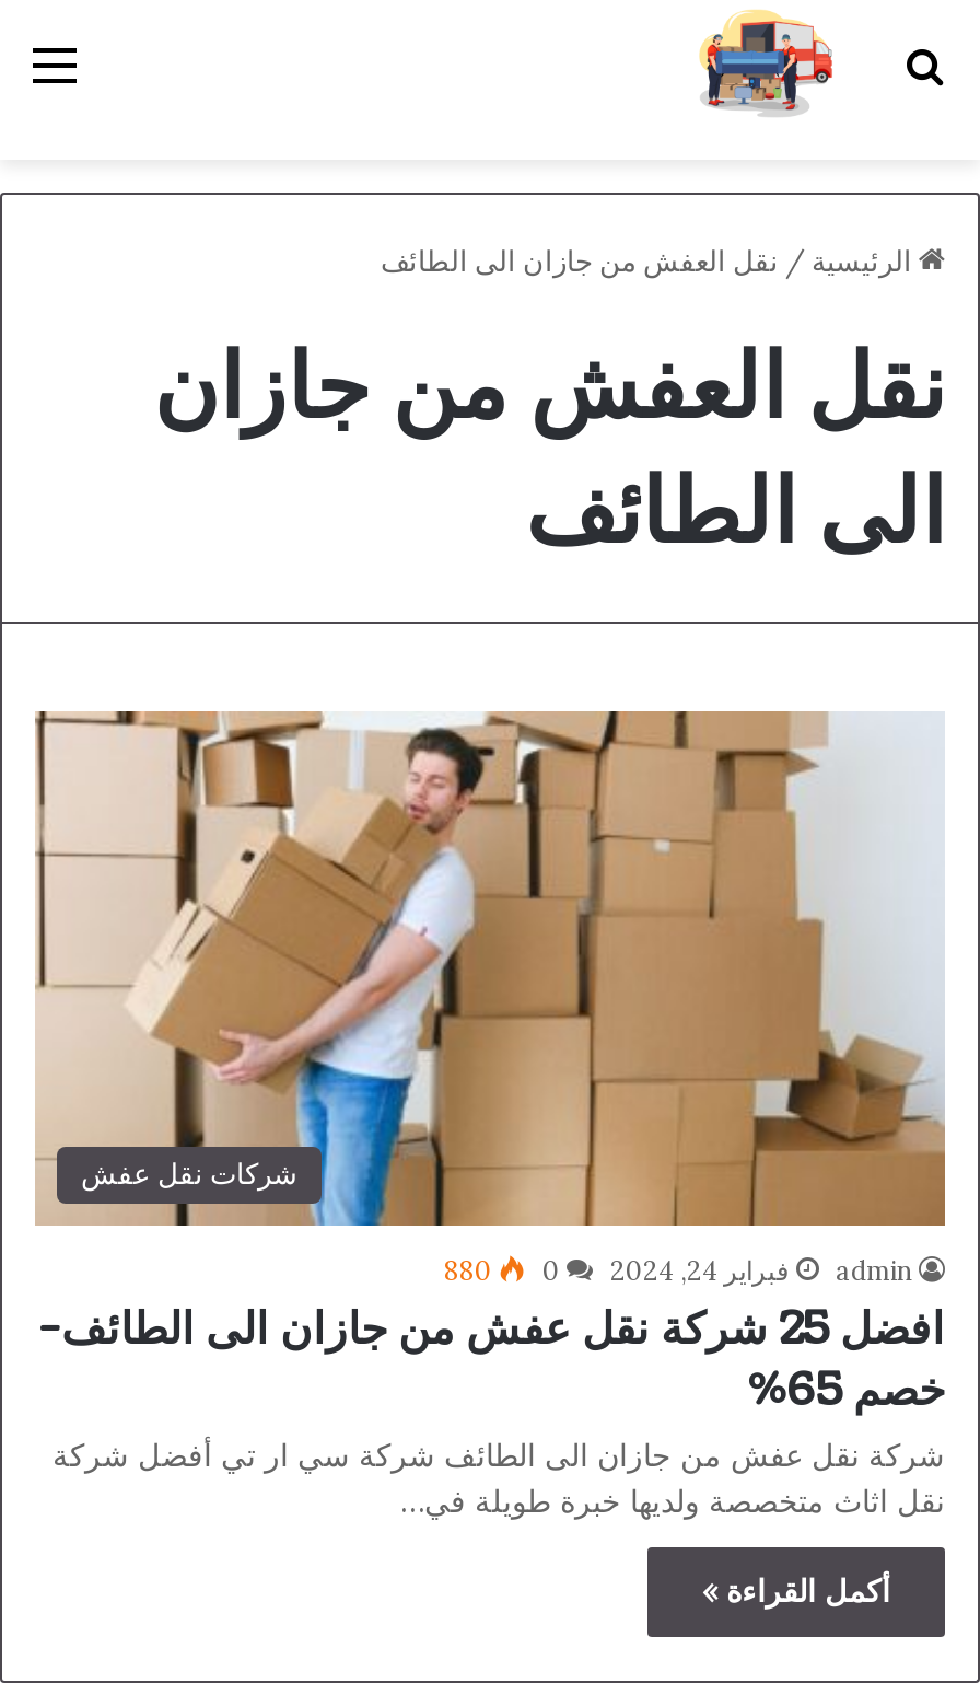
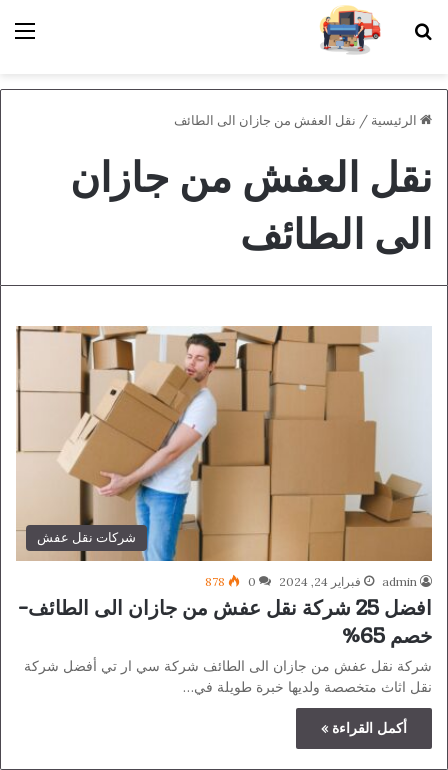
[444,1253,560,1286] 880 0 -> [205,574,256,589] 878 0

